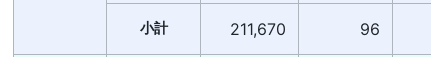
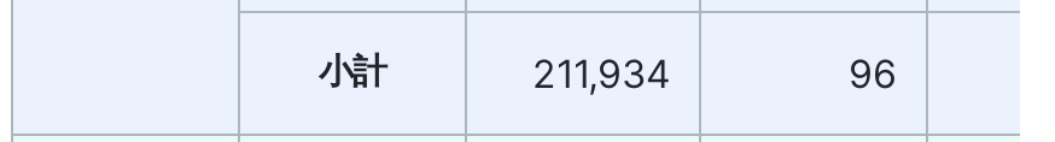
[230,19,286,39] 211,670 -> [532,50,670,98] 211,934

